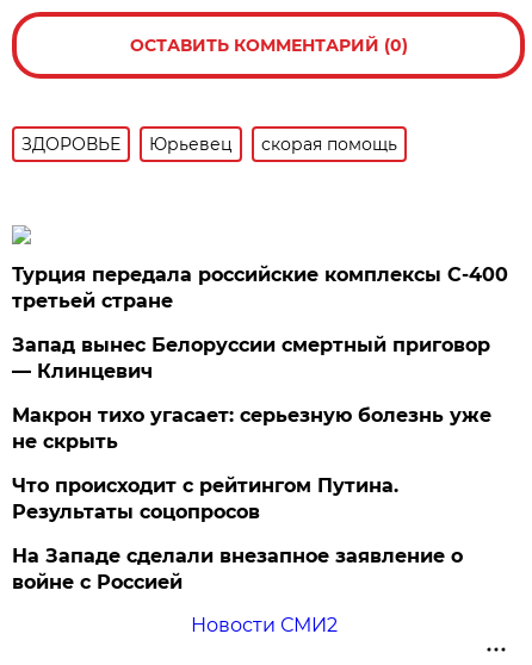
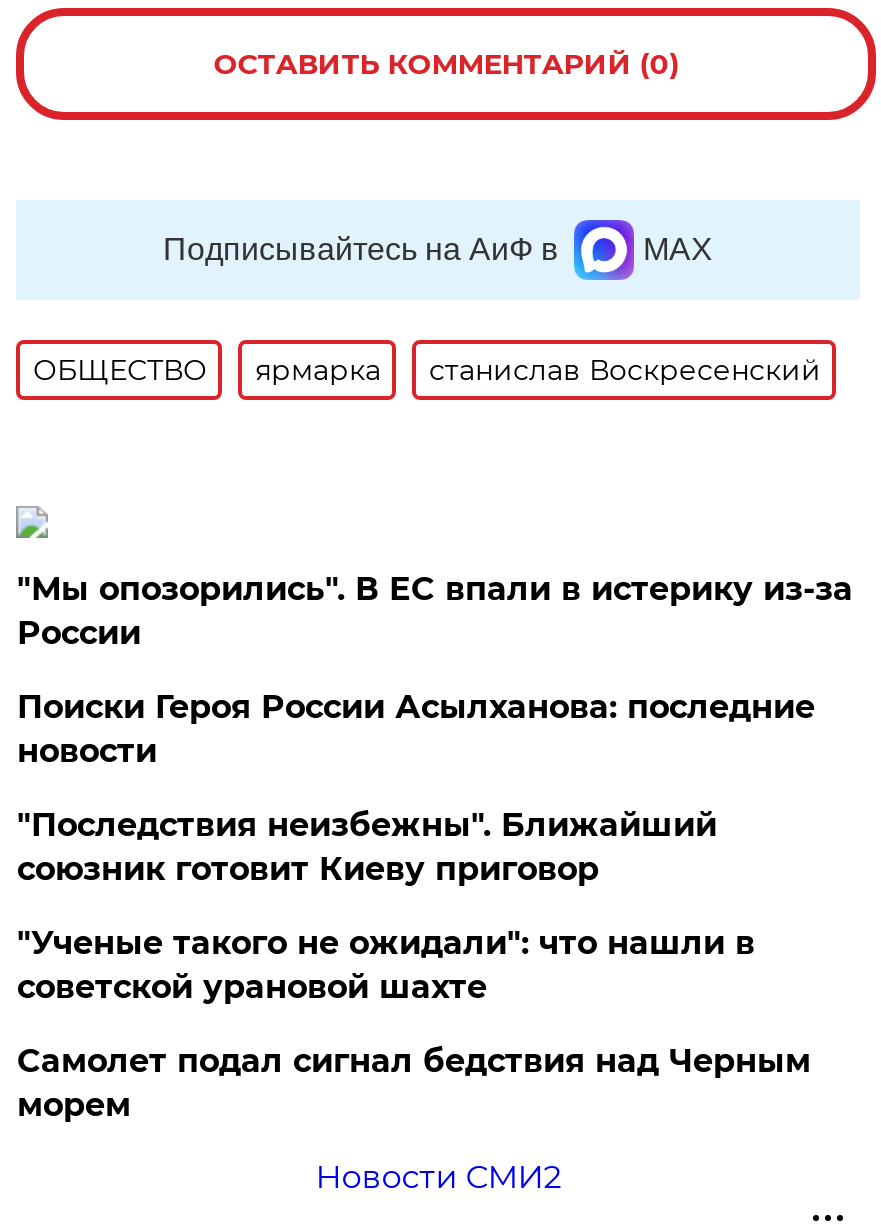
[22,133,398,155] ЗДОРОВЬЕ | Юрьевец | скорая помощь -> [33,232,821,388] Подписывайтесь на АиФ в | MAX | ОБЩЕСТВО | ярмарка | станислав Воскресенский
[12,263,509,593] Турция передала российские комплексы С-400 | третьей стране | Запад вынес Белоруссии смертный приговор | — Клинцевич | Макрон тихо угасает: серьезную болезнь уже | не скрыть | Что происходит с рейтингом Путина. | Результаты соцопросов | На Западе сделали внезапное заявление о | войне с Россией -> [17,570,853,1124] "Мы опозорились". В ЕС впали в истерику из-за | России | Поиски Героя России Асылханова: последние | новости | "Последствия неизбежны". Ближайший | союзник готовит Киеву приговор | "Ученые такого не ожидали": что нашли в | советской урановой шахте | Самолет подал сигнал бедствия над Черным | морем

